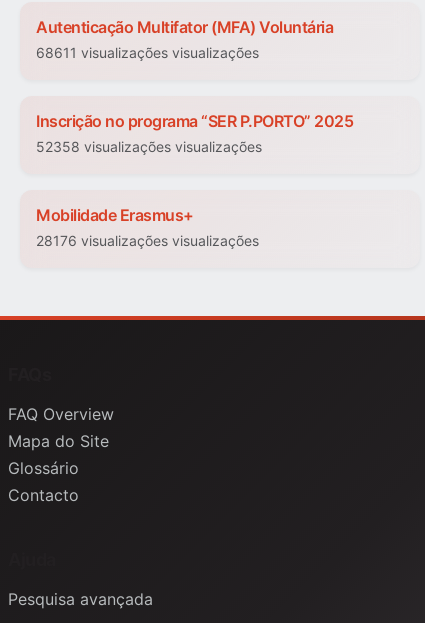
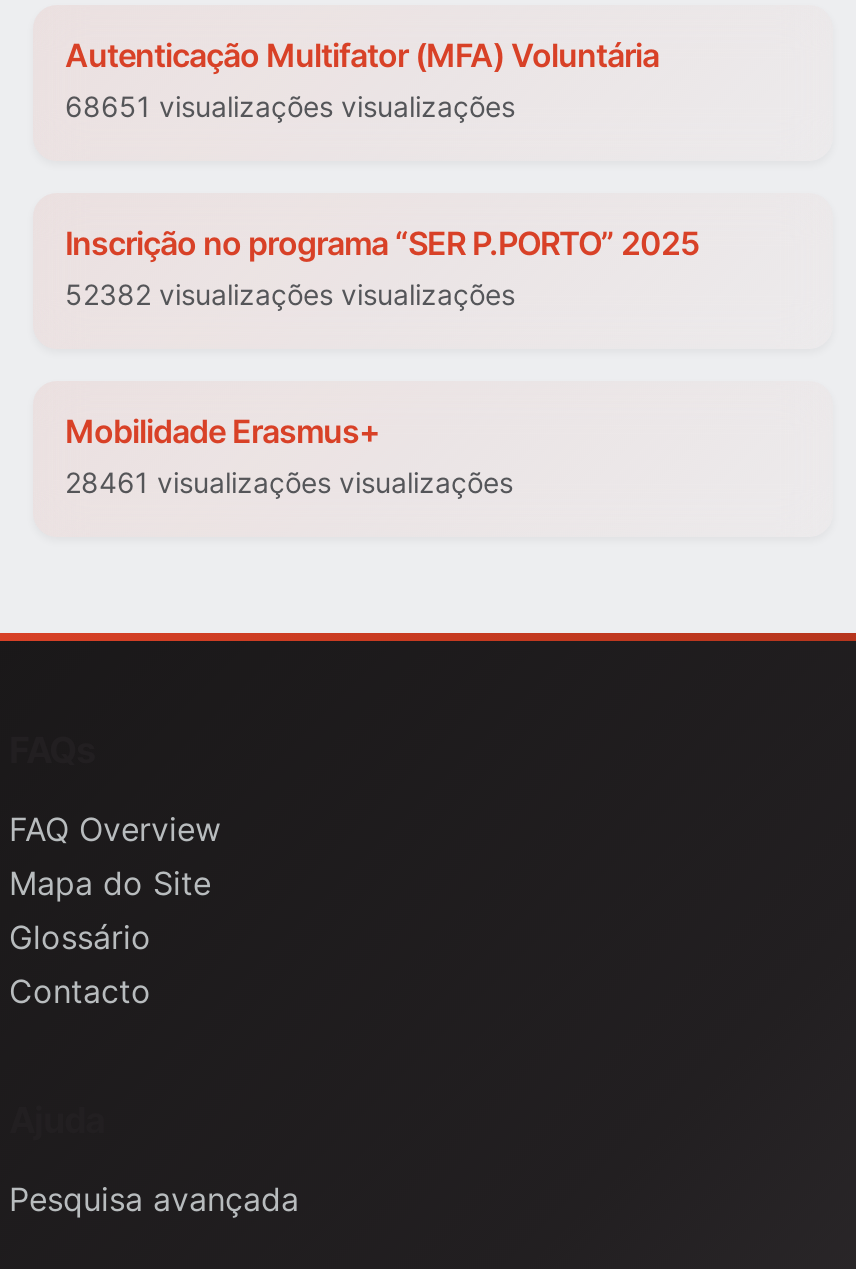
[36,44,259,61] 68611 visualizações visualizações -> [65,90,515,124] 68651 visualizações visualizações
[36,138,262,155] 52358 visualizações visualizações -> [65,278,515,312] 52382 visualizações visualizações
[36,232,259,249] 28176 visualizações visualizações -> [65,466,513,500] 28461 visualizações visualizações

